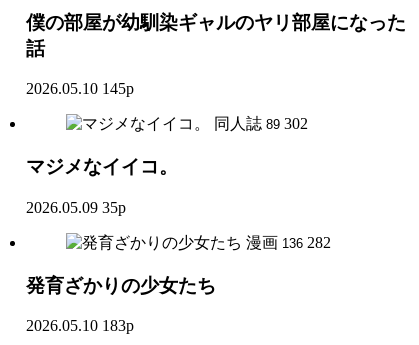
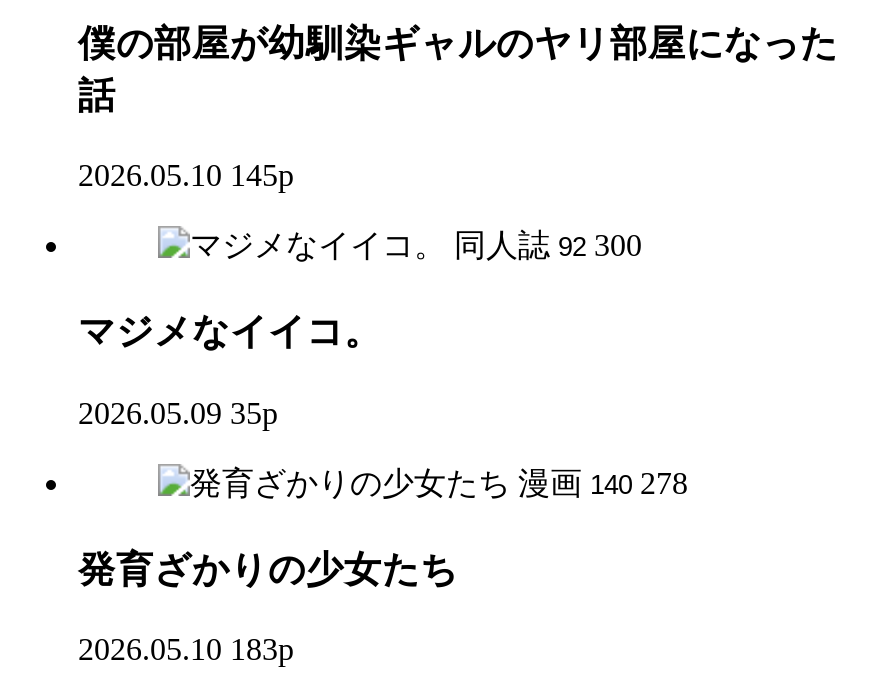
[214,115,308,132] 同人誌 89 302 -> [454,229,642,263] 同人誌 92 300
[246,234,331,251] 漫画 136 282 -> [518,466,688,500] 漫画 140 278

